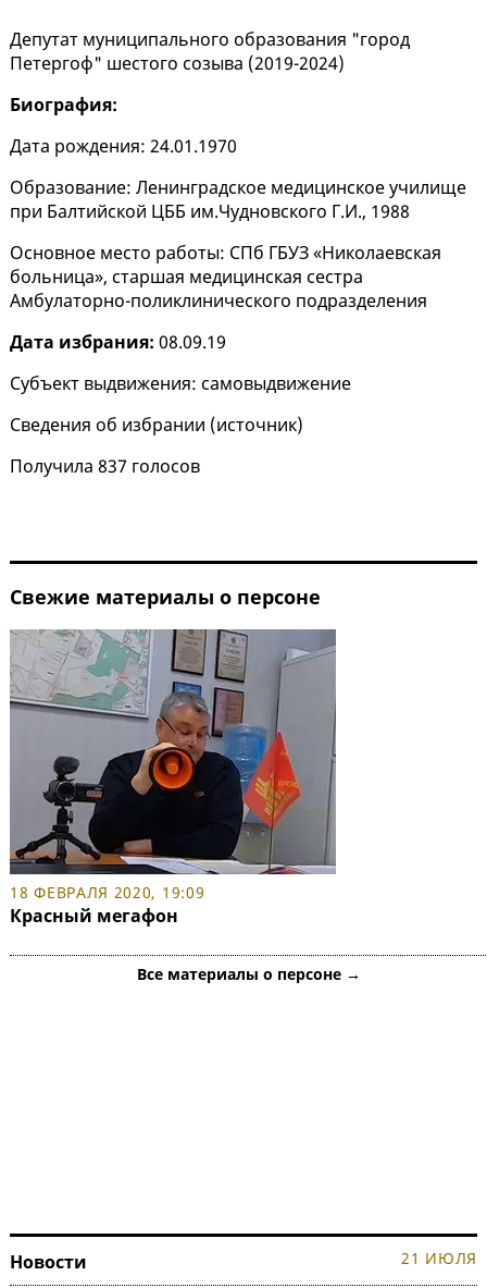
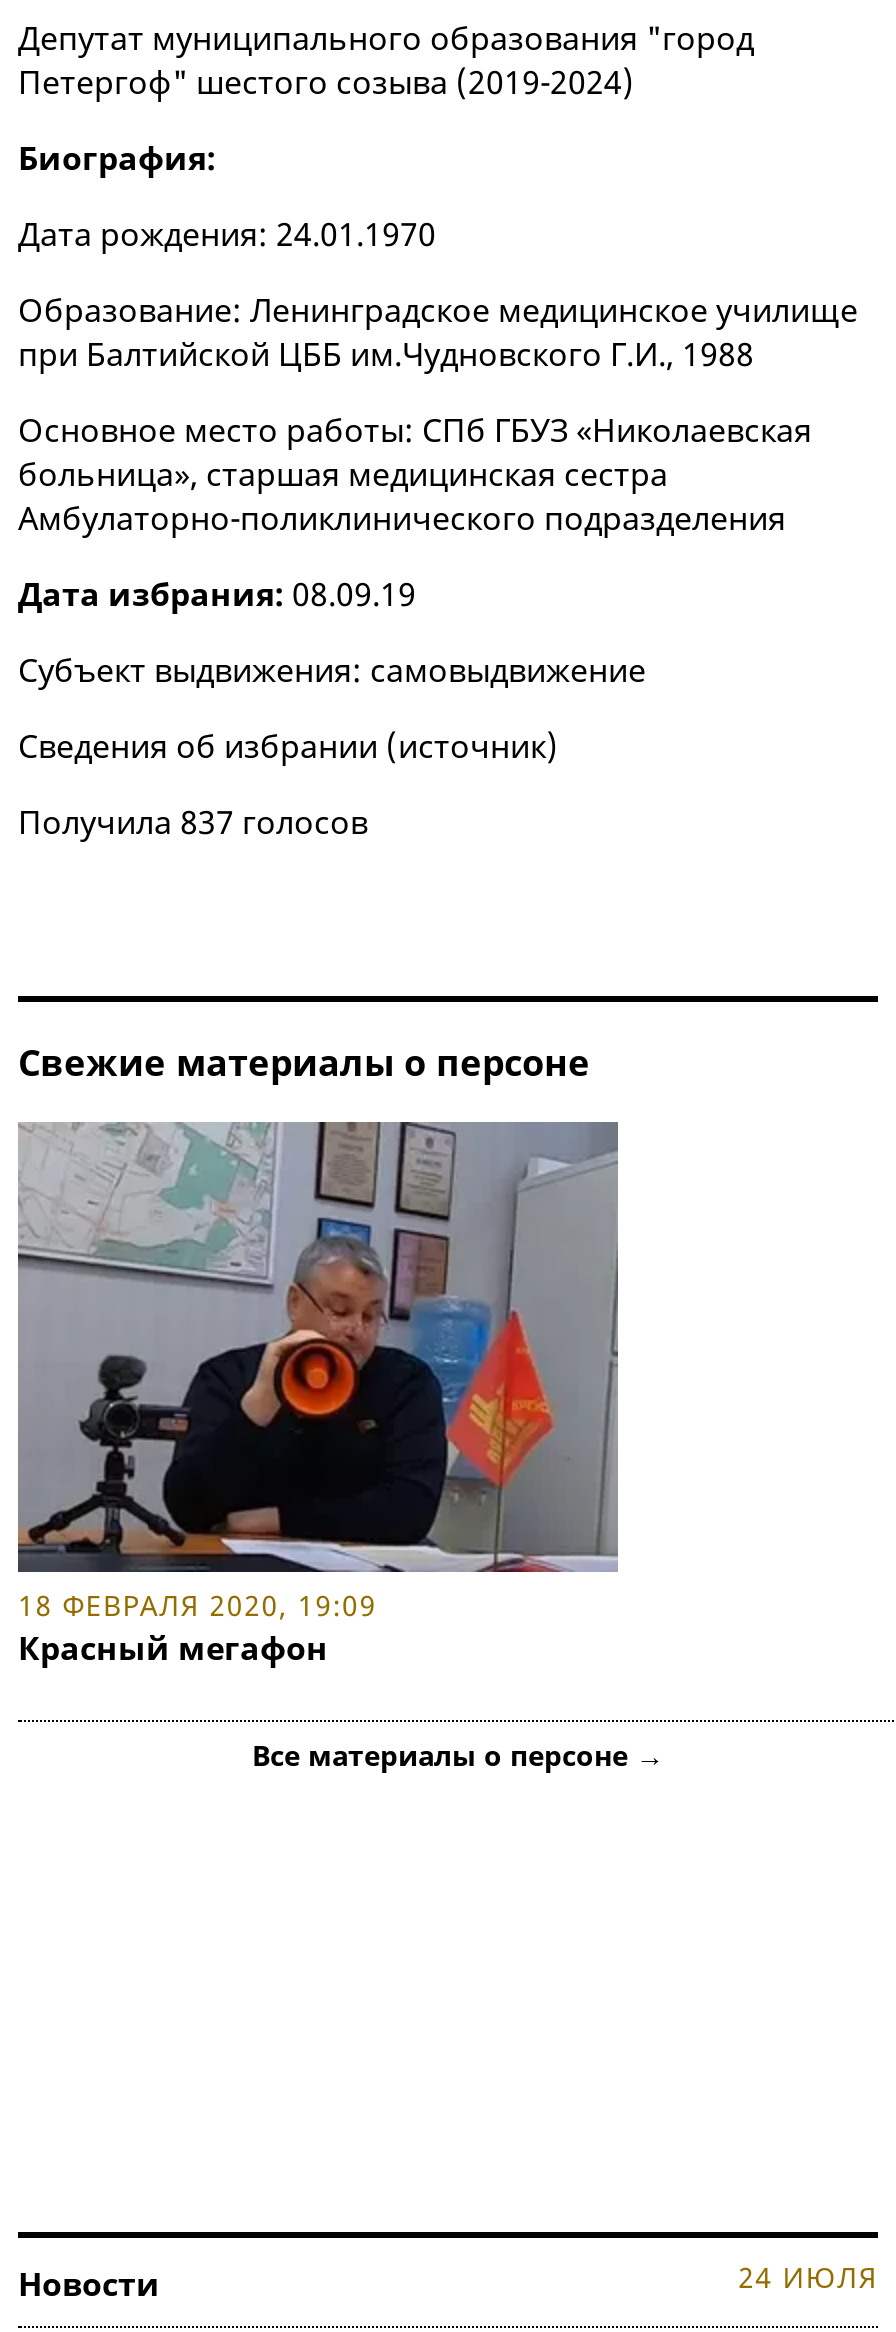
[401,1248,477,1269] 21 ИЮЛЯ -> [738,2258,878,2296] 24 ИЮЛЯ

